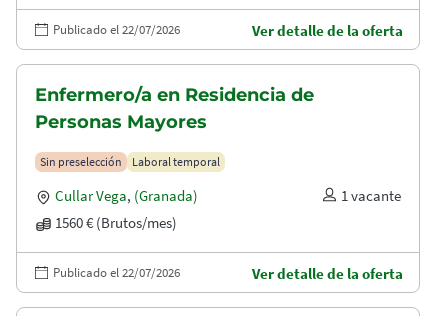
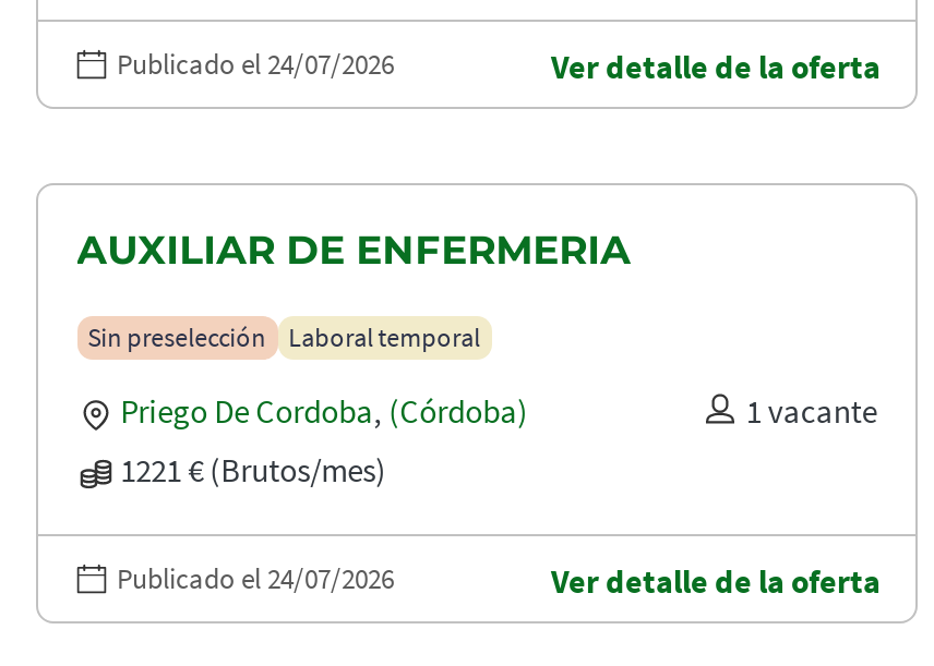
[53,21,180,38] Publicado el 22/07/2026 -> [117,46,394,83] Publicado el 24/07/2026
[35,84,314,133] Enfermero/a en Residencia de | Personas Mayores -> [77,227,631,275] AUXILIAR DE ENFERMERIA
[55,186,198,205] Cullar Vega, (Granada) -> [120,391,528,432] Priego De Cordoba, (Córdoba)
[55,213,177,232] 1560 € (Brutos/mes) -> [120,450,386,491] 1221 € (Brutos/mes)
[53,264,180,281] Publicado el 22/07/2026 -> [117,561,394,598] Publicado el 24/07/2026

